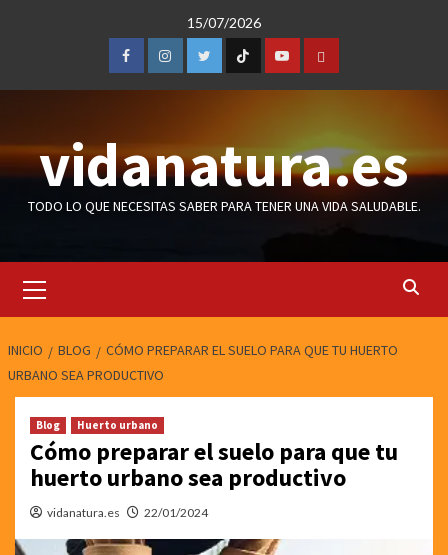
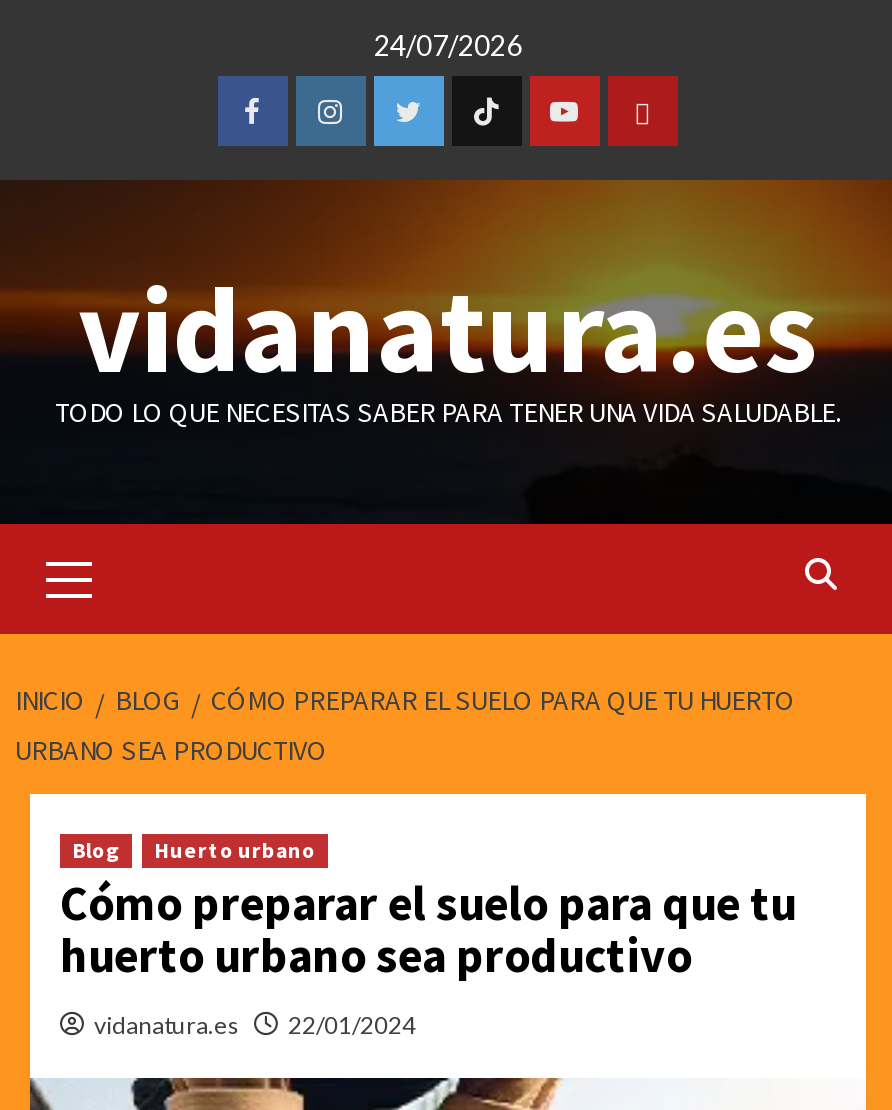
[187,14,261,31] 15/07/2026 -> [374,28,522,62] 24/07/2026

